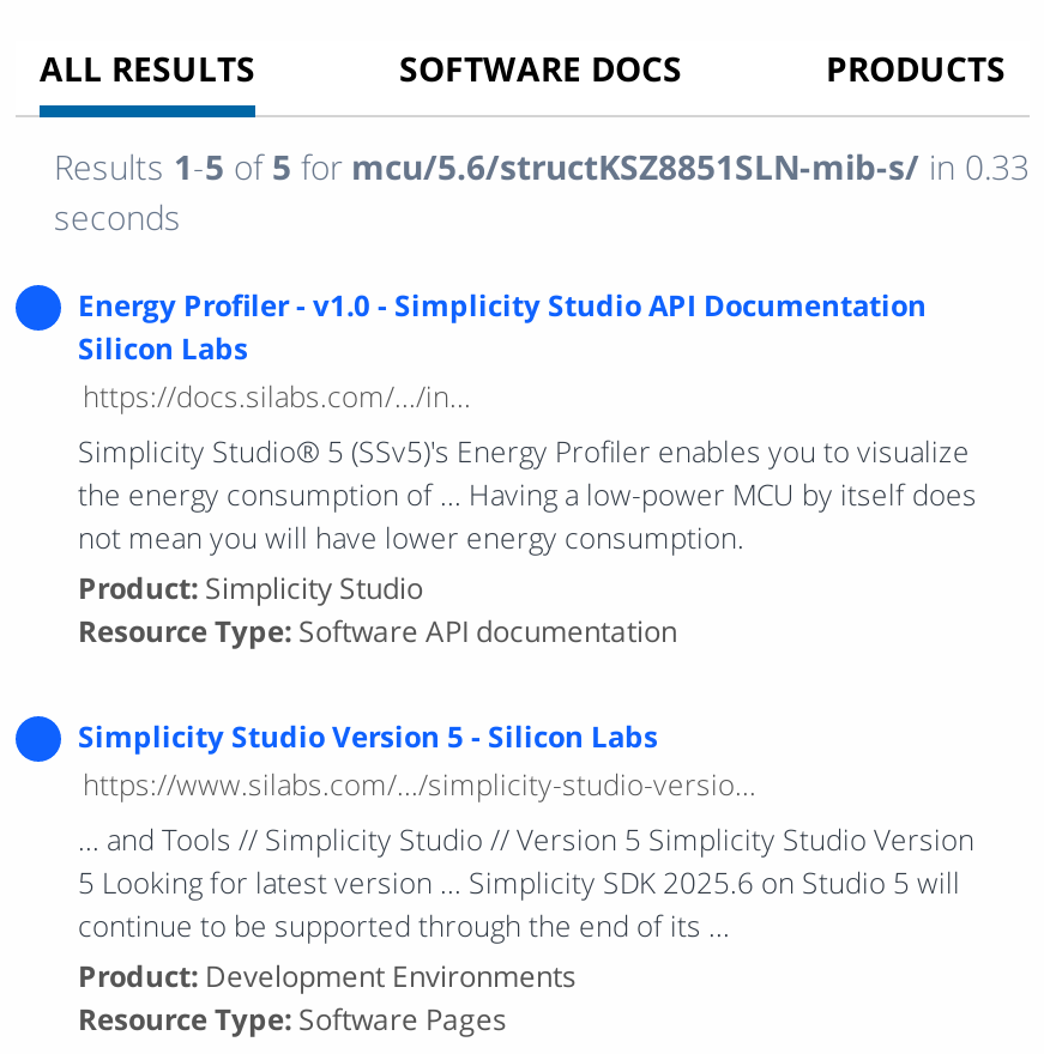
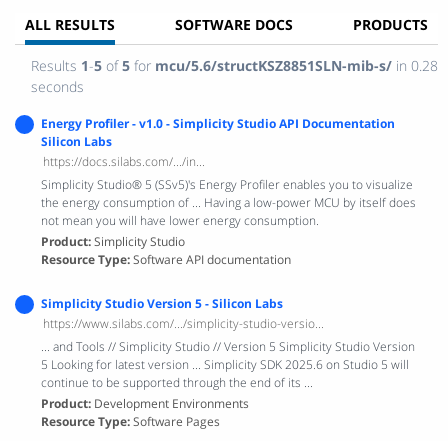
[54,144,1030,189] Results 1-5 of 5 for mcu/5.6/structKSZ8851SLN-mib-s/ in 0.33 -> [31,56,438,75] Results 1-5 of 5 for mcu/5.6/structKSZ8851SLN-mib-s/ in 0.28

